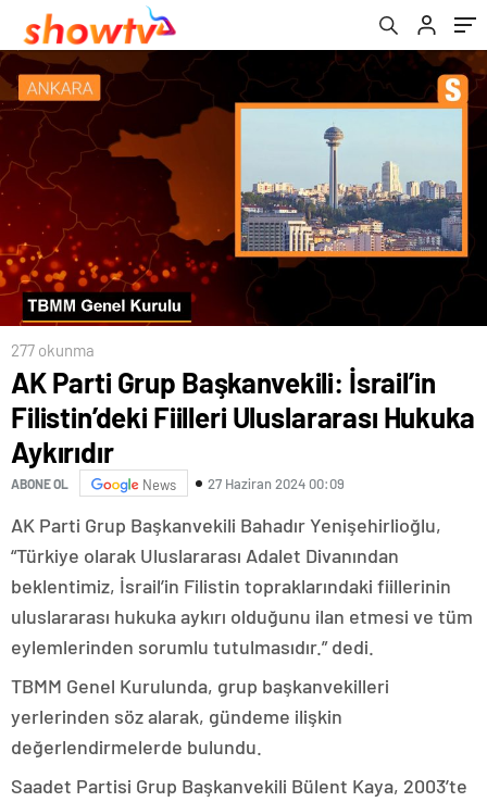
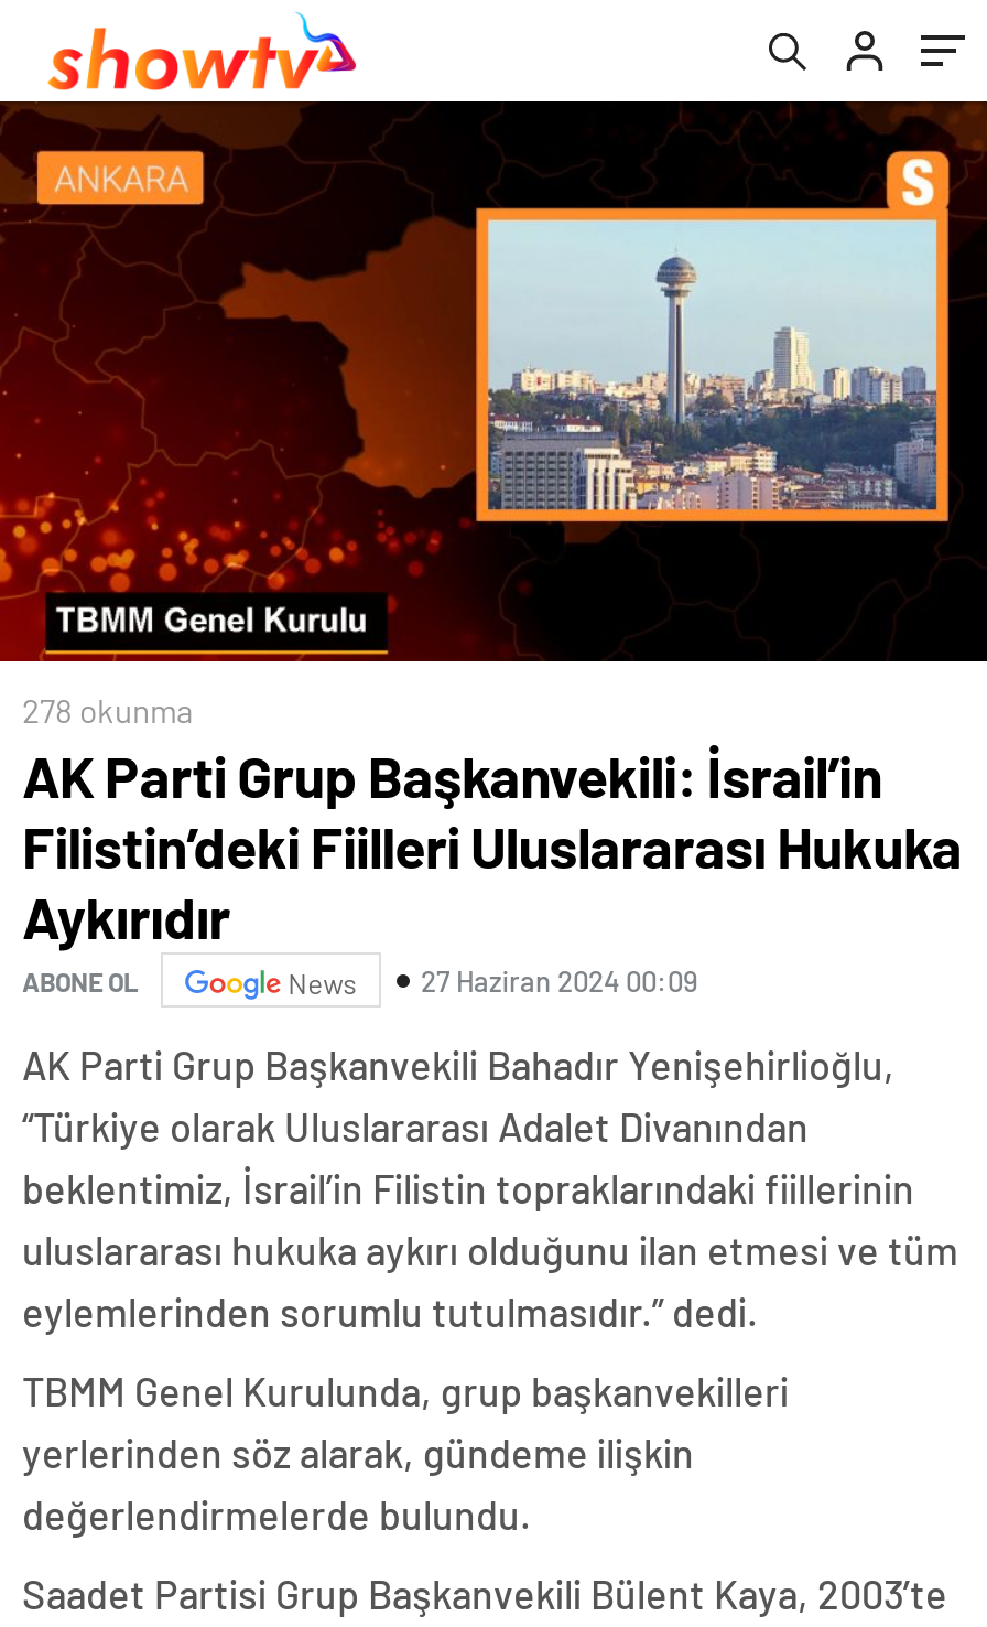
[11,340,95,360] 277 okunma -> [22,691,194,730] 278 okunma

